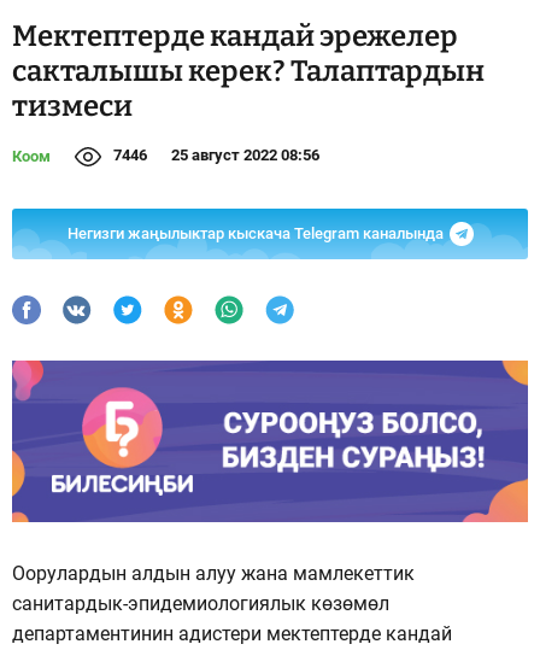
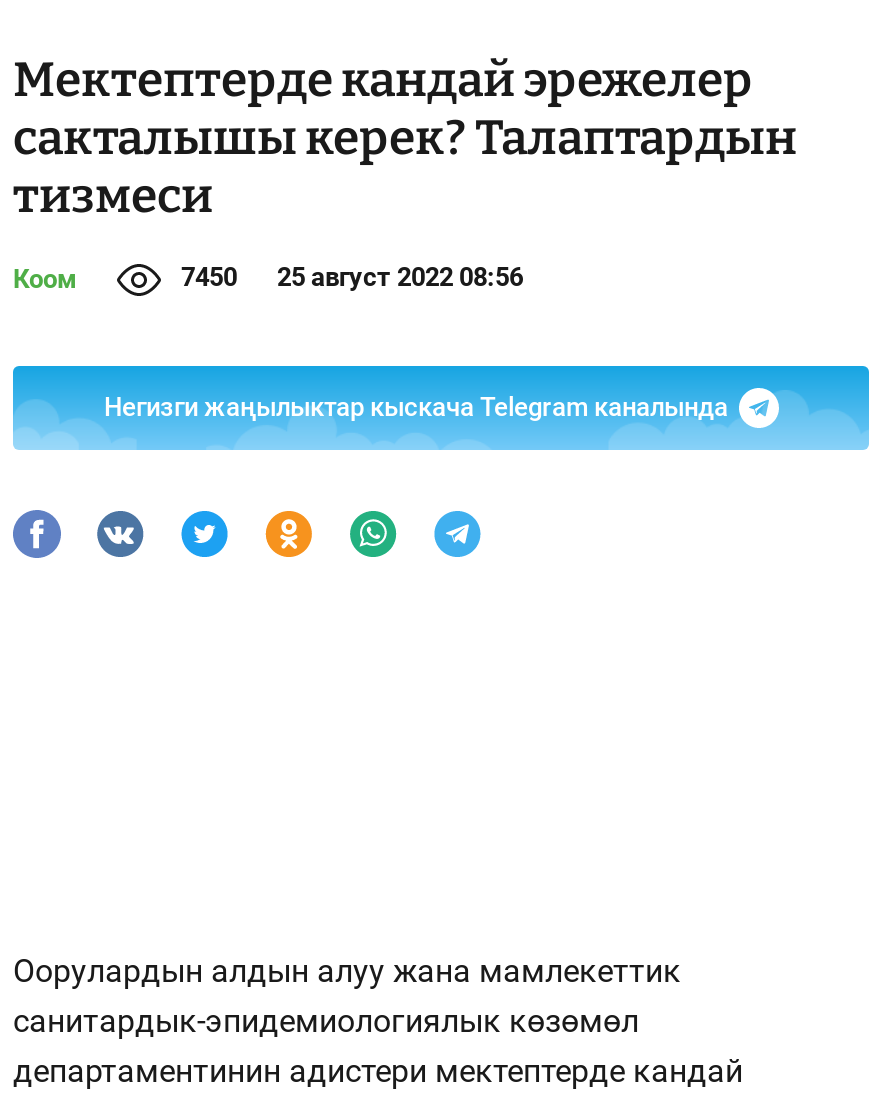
[113,146,319,164] 7446 25 август 2022 08:56 -> [181,262,523,292] 7450 25 август 2022 08:56
[11,359,529,523] [image] -> none

